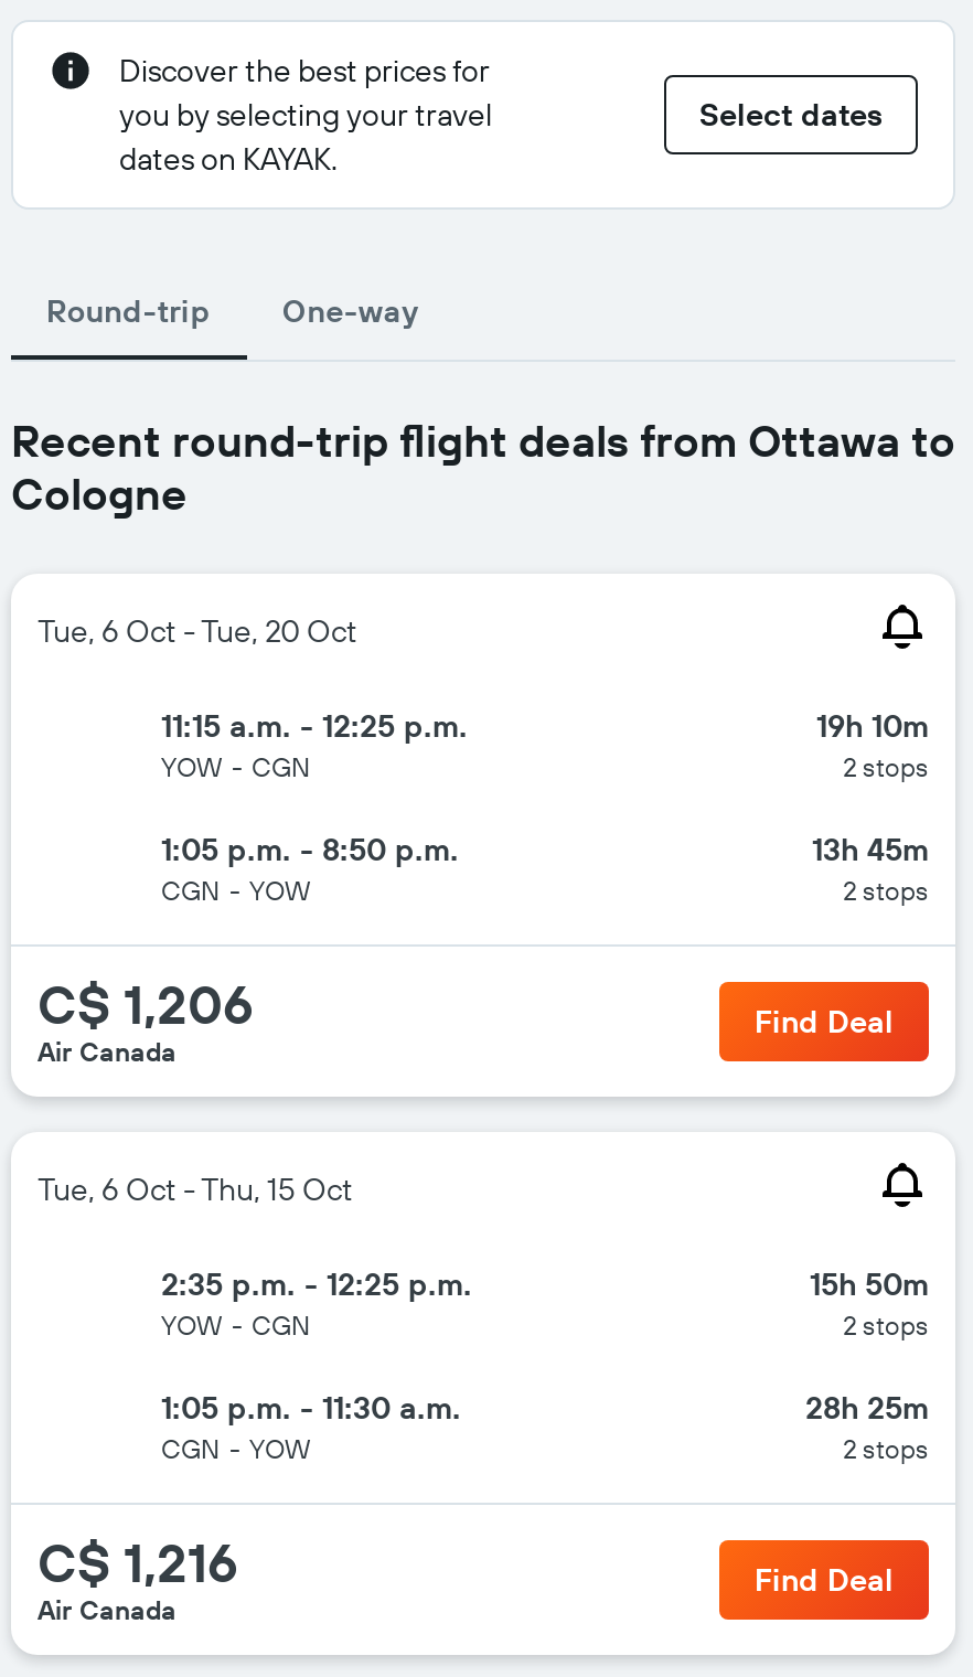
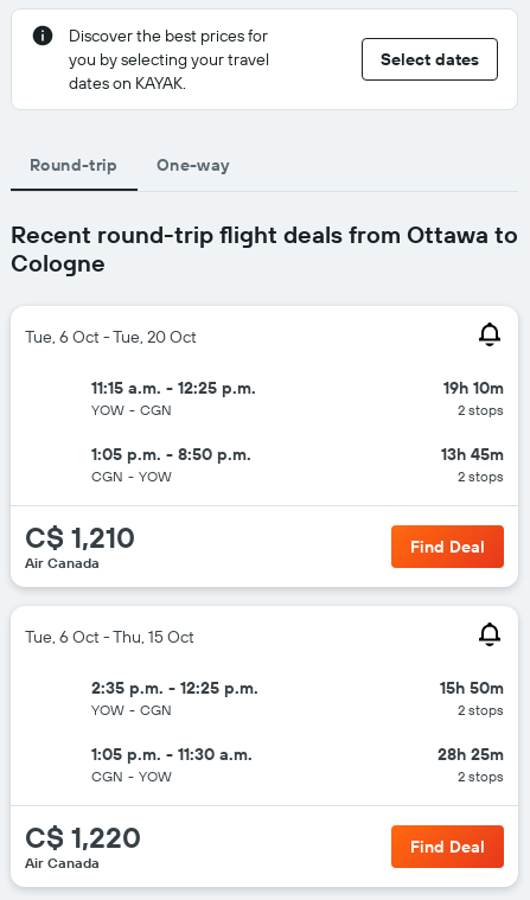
[38,971,254,1037] C$ 1,206 -> [25,519,135,555] C$ 1,210
[38,1529,238,1595] C$ 1,216 -> [25,819,141,855] C$ 1,220

